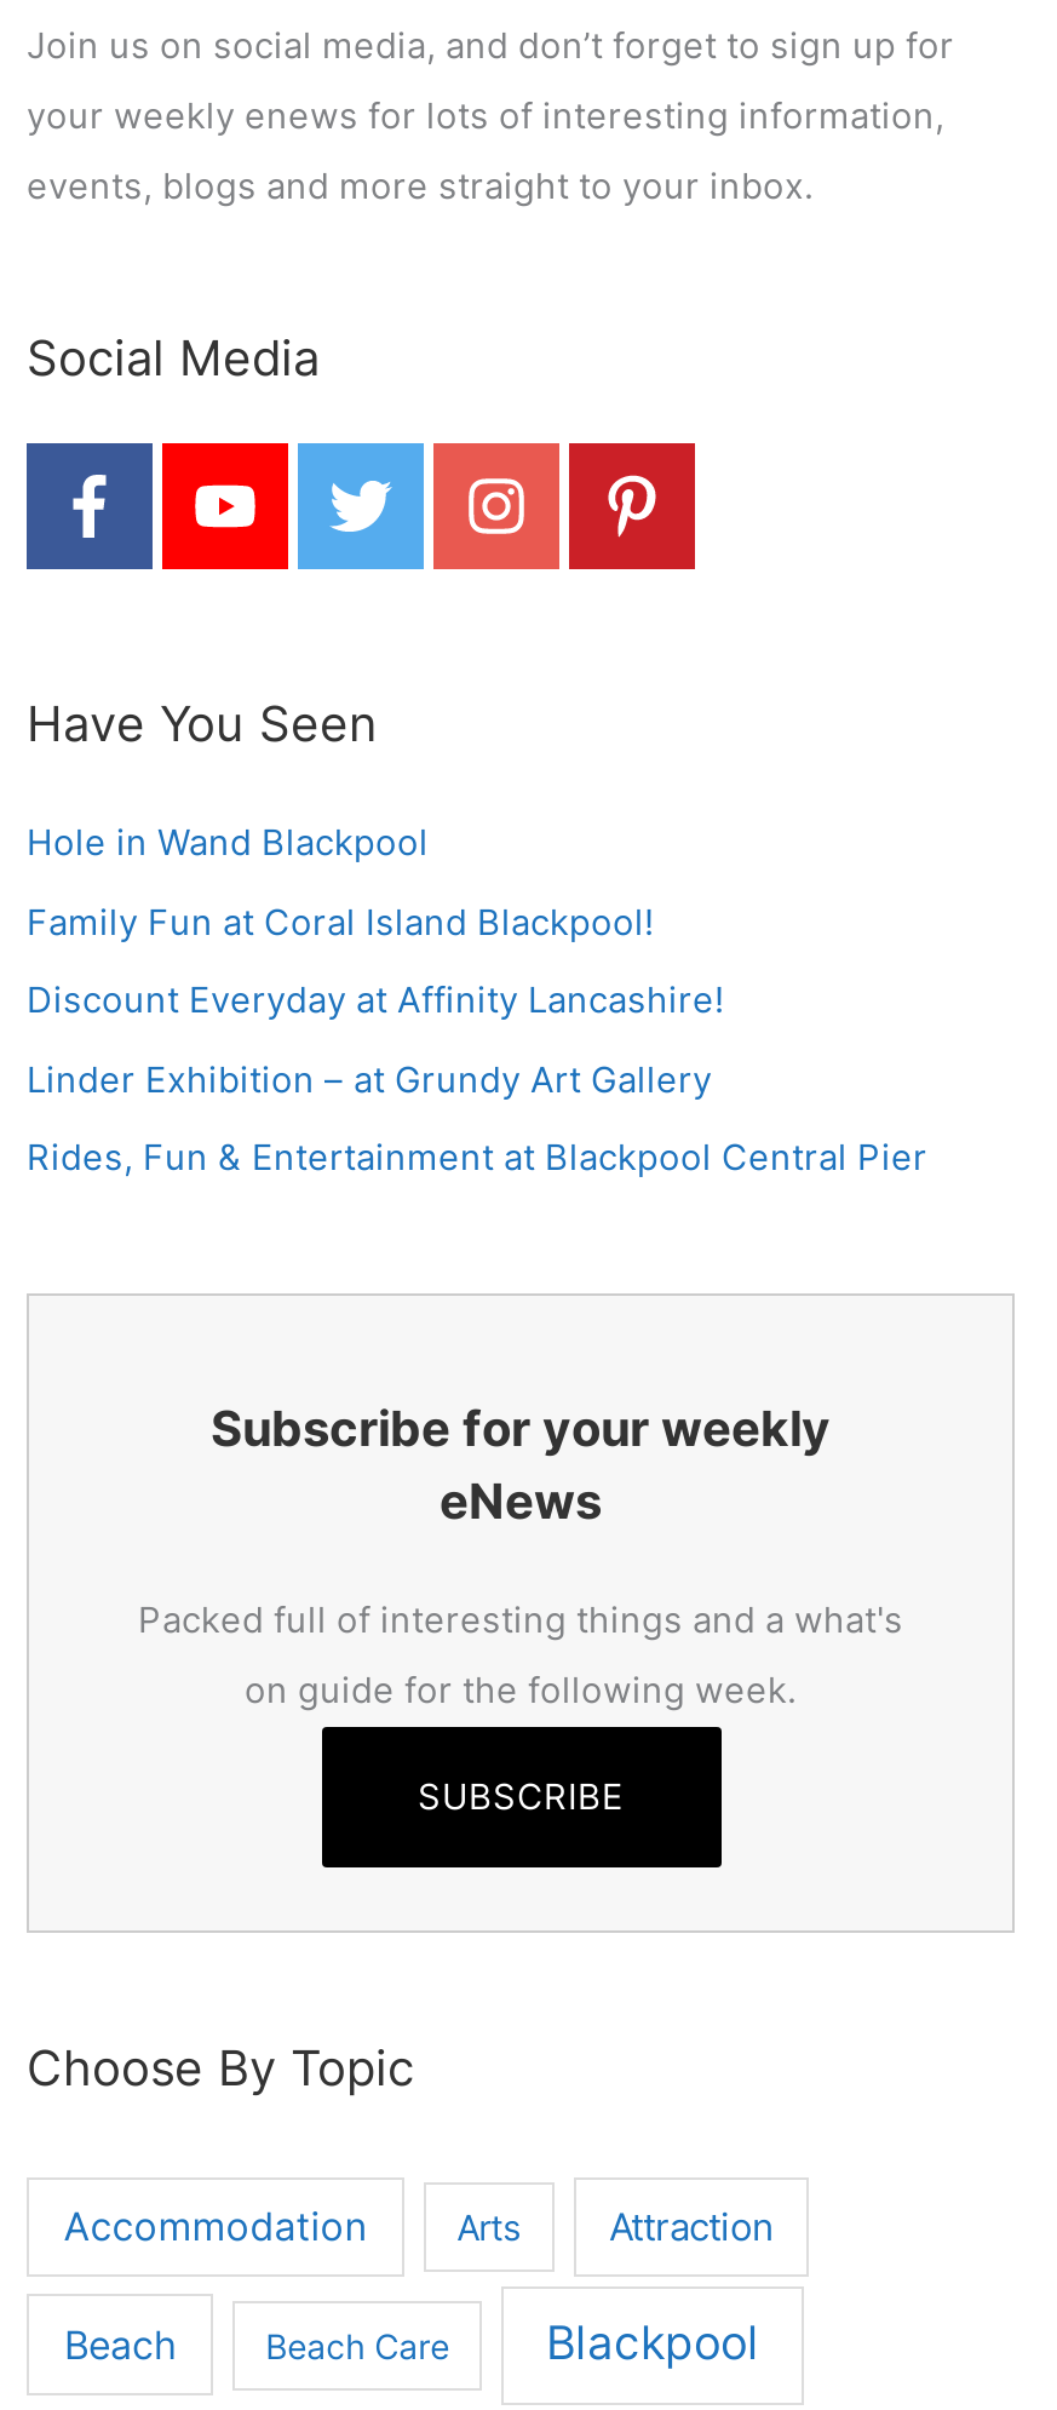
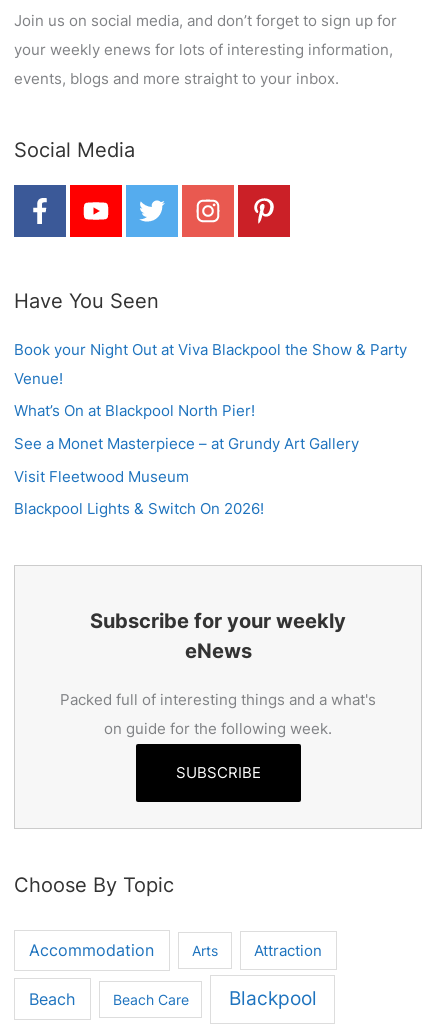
[27,821,927,1181] Hole in Wand Blackpool | Family Fun at Coral Island Blackpool! | Discount Everyday at Affinity Lancashire! | Linder Exhibition – at Grundy Art Gallery | Rides, Fun & Entertainment at Blackpool Central Pier -> [14,341,407,518] Book your Night Out at Viva Blackpool the Show & Party | Venue! | What’s On at Blackpool North Pier! | See a Monet Masterpiece – at Grundy Art Gallery | Visit Fleetwood Museum | Blackpool Lights & Switch On 2026!

